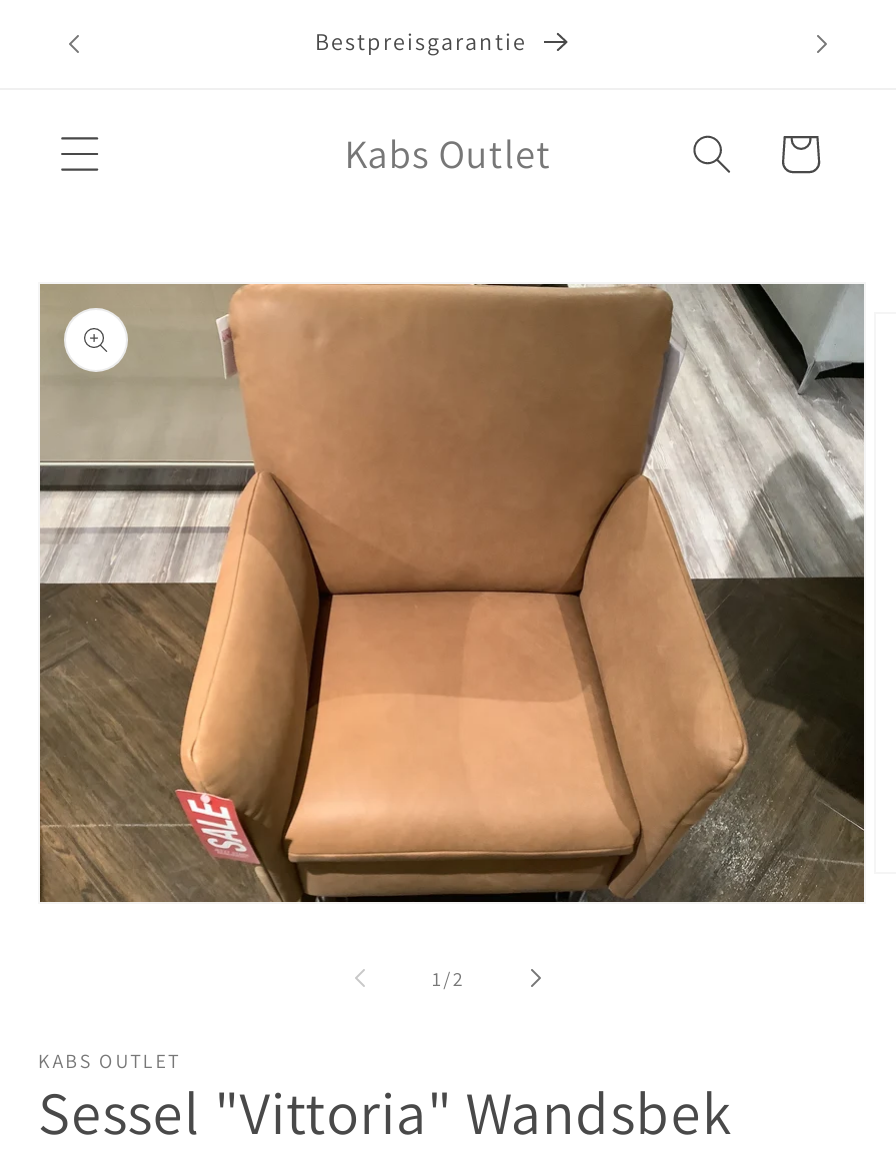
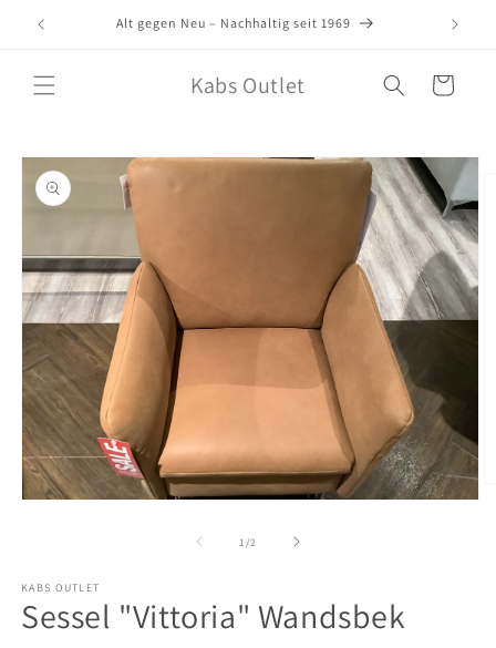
[315,26,527,56] Bestpreisgarantie -> [116,14,350,31] Alt gegen Neu – Nachhaltig seit 1969

